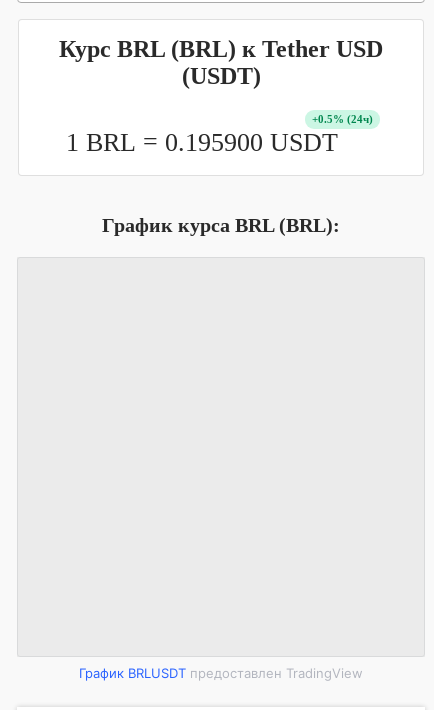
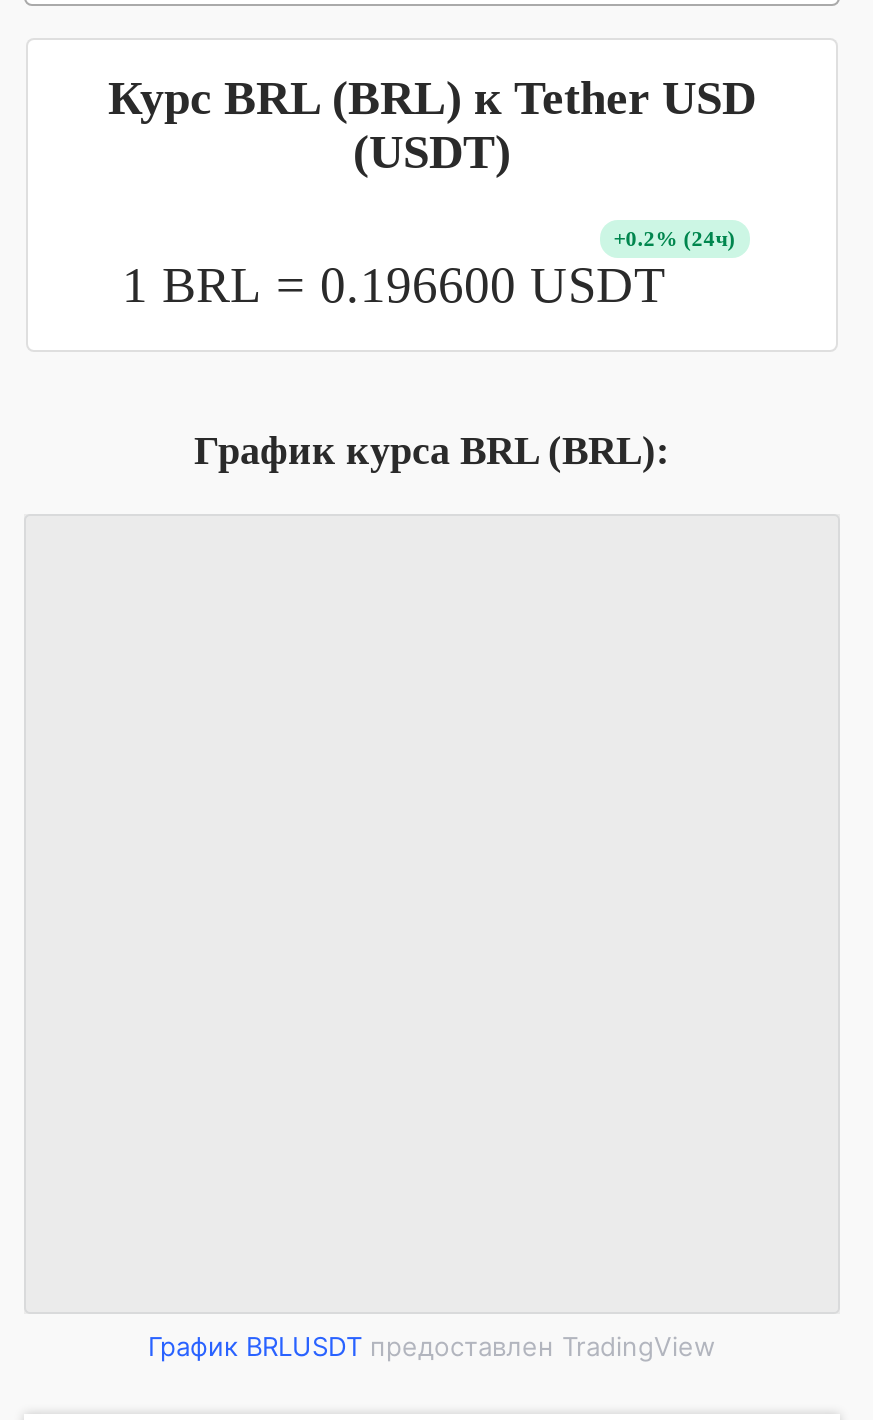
[312,113,373,125] +0.5% (24ч) -> [614,226,736,250] +0.2% (24ч)
[66,128,338,157] 1 BRL = 0.195900 USDT -> [122,256,666,314] 1 BRL = 0.196600 USDT

